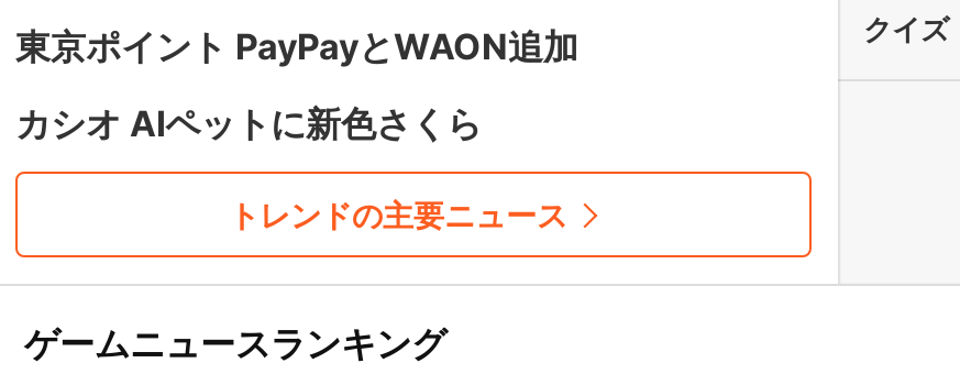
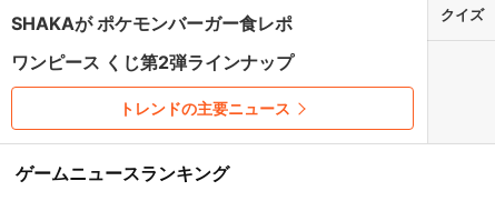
[15,24,578,68] 東京ポイント PayPayとWAON追加 -> [11,12,293,34] SHAKAが ポケモンバーガー食レポ
[15,101,482,145] カシオ AIペットに新色さくら -> [11,51,294,73] ワンピース くじ第2弾ラインナップ

